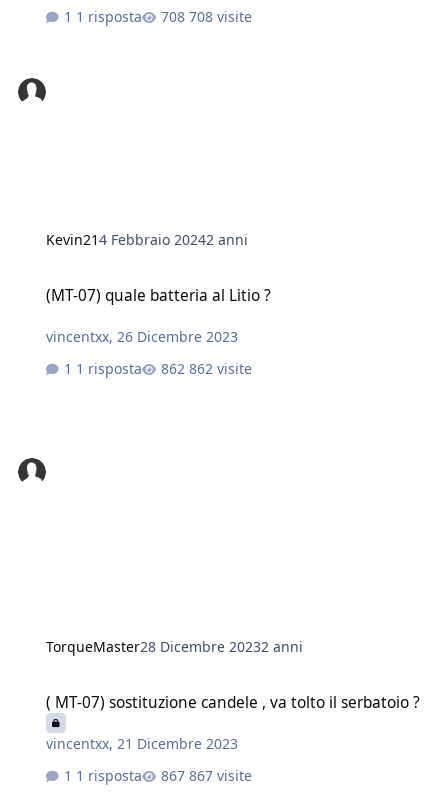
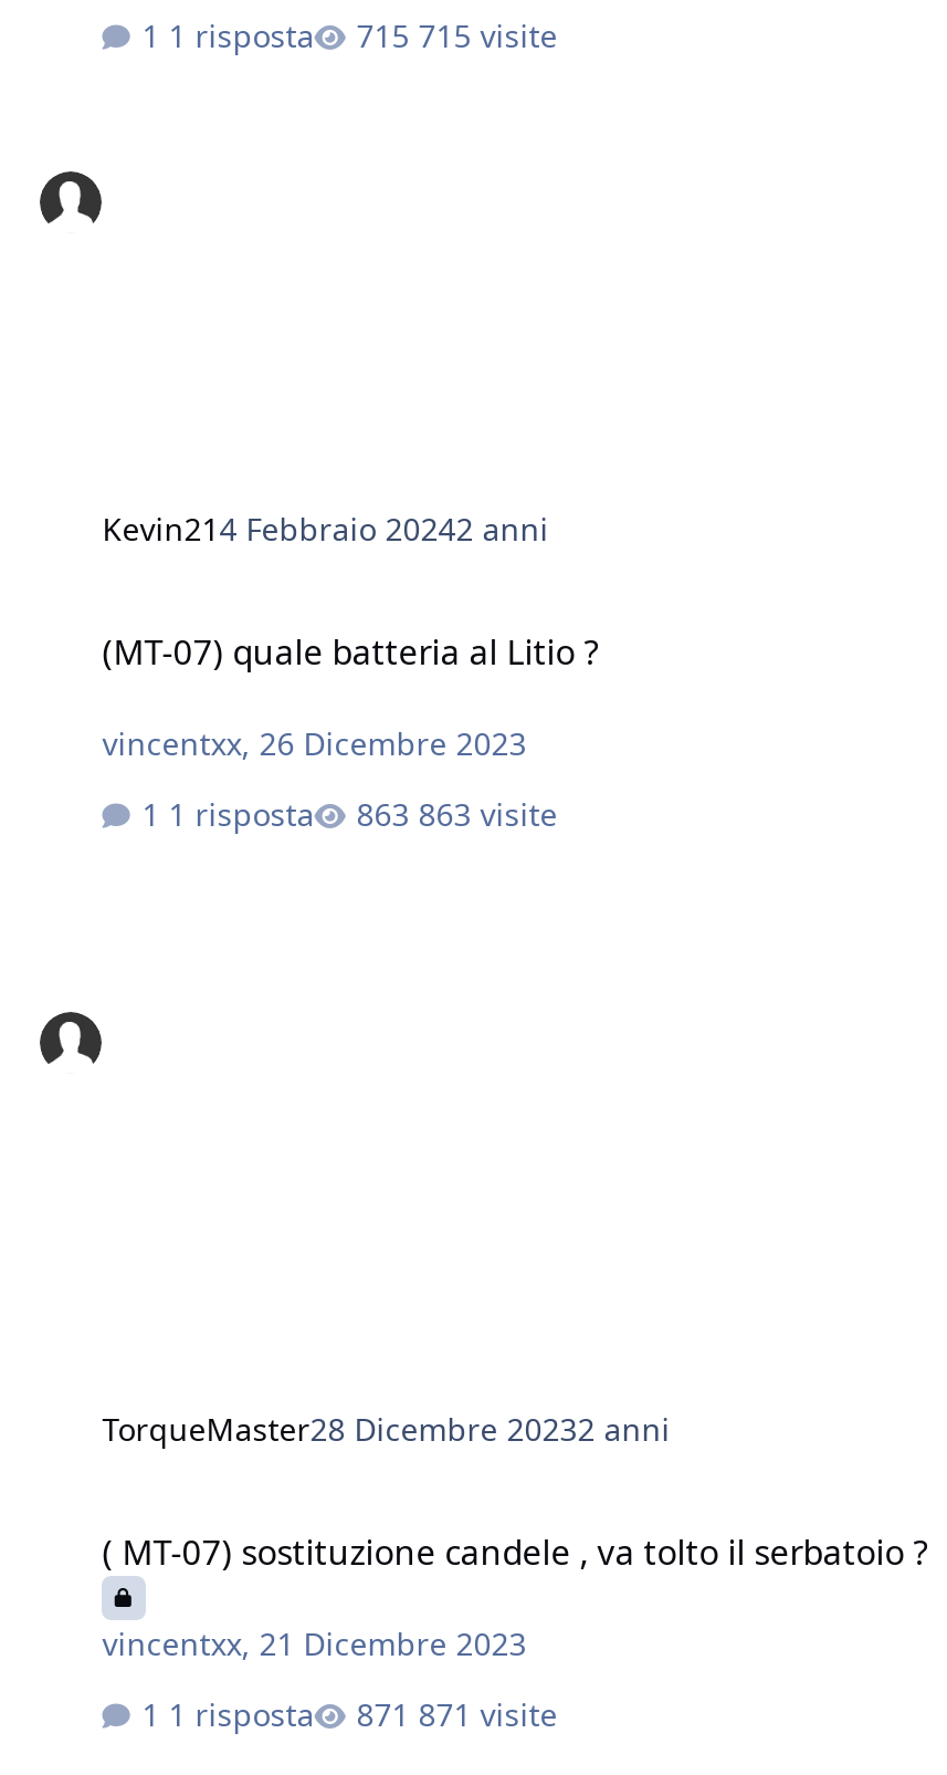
[189,7,252,26] 708 visite -> [418,14,557,56] 715 visite
[189,359,252,378] 862 visite -> [418,793,557,835] 863 visite
[189,766,252,785] 867 visite -> [418,1693,557,1735] 871 visite

